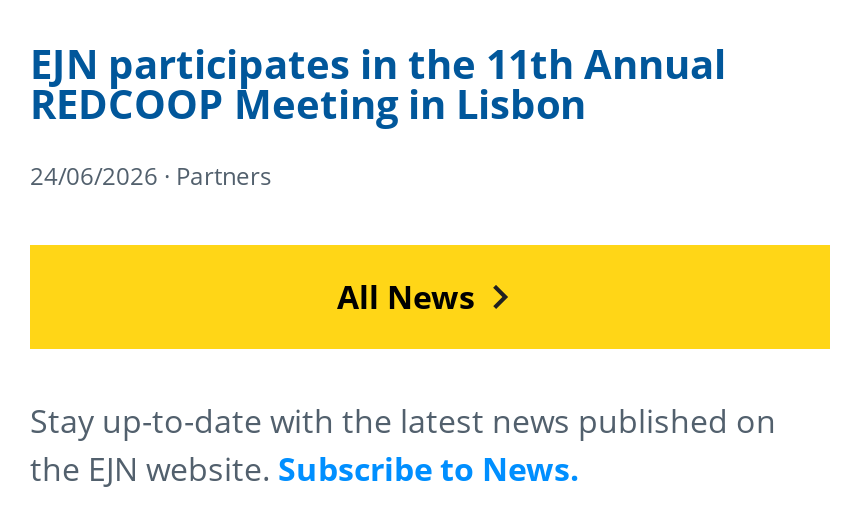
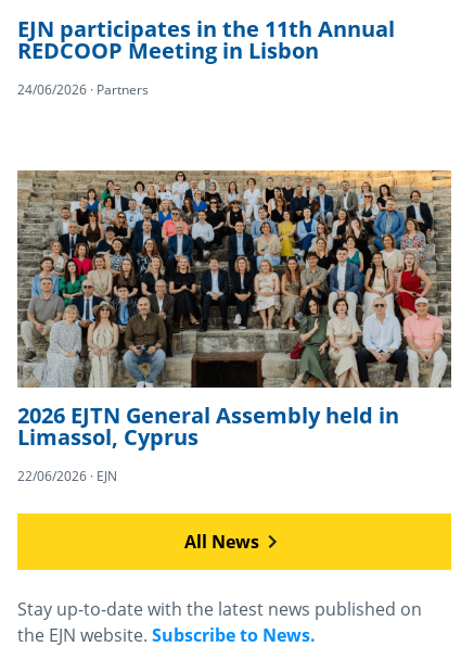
none -> [16,169,452,485] [image] | 2026 EJTN General Assembly held in | Limassol, Cyprus | 22/06/2026 · EJN

